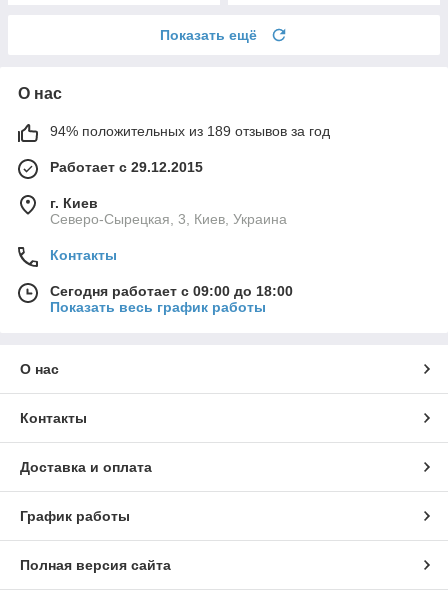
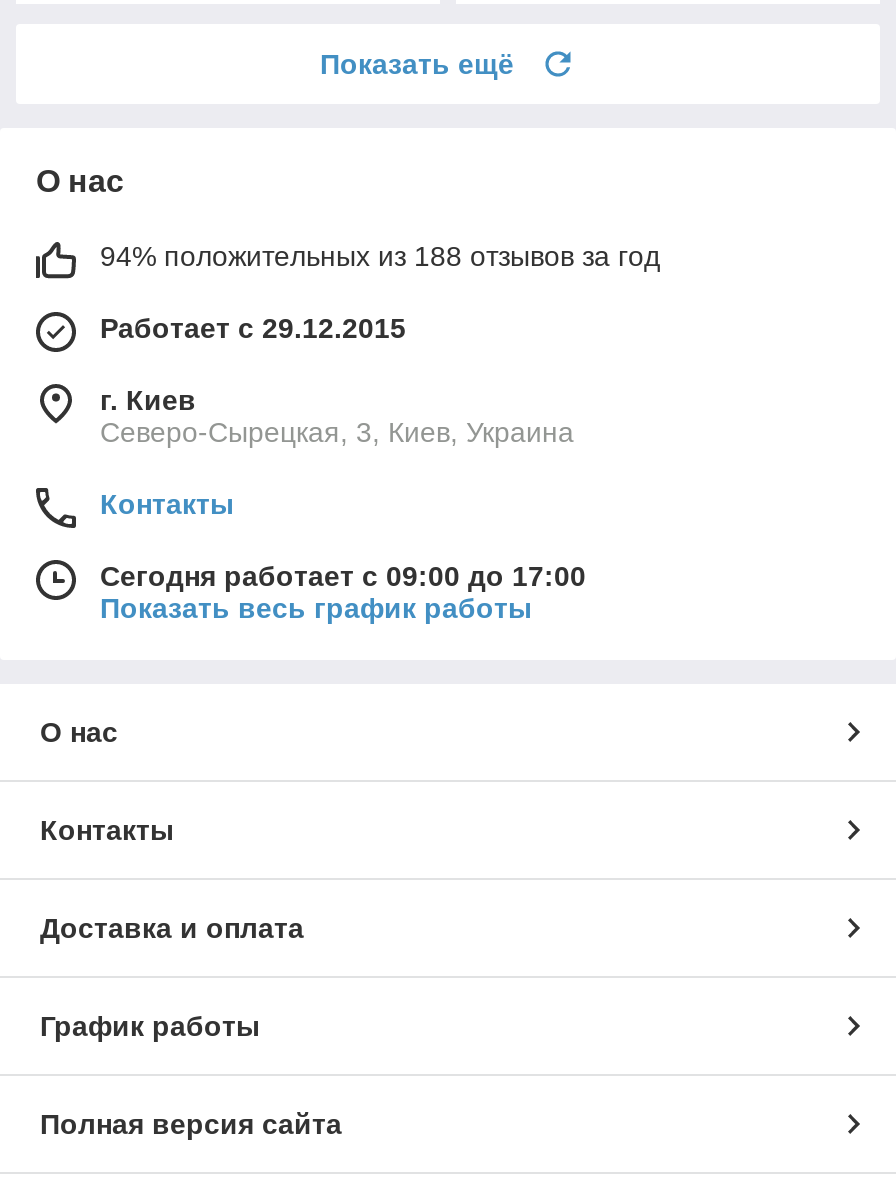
[50,123,330,139] 94% положительных из 189 отзывов за год -> [100,240,660,272] 94% положительных из 188 отзывов за год
[50,283,293,299] Сегодня работает с 09:00 до 18:00 -> [100,560,586,592] Сегодня работает с 09:00 до 17:00

